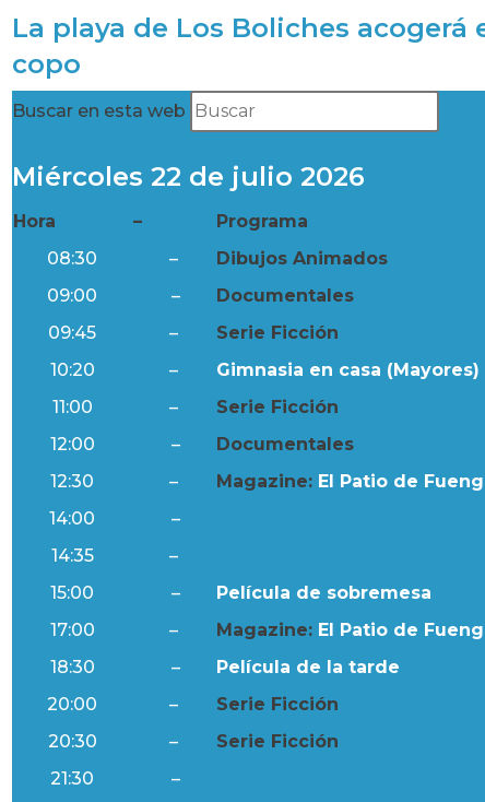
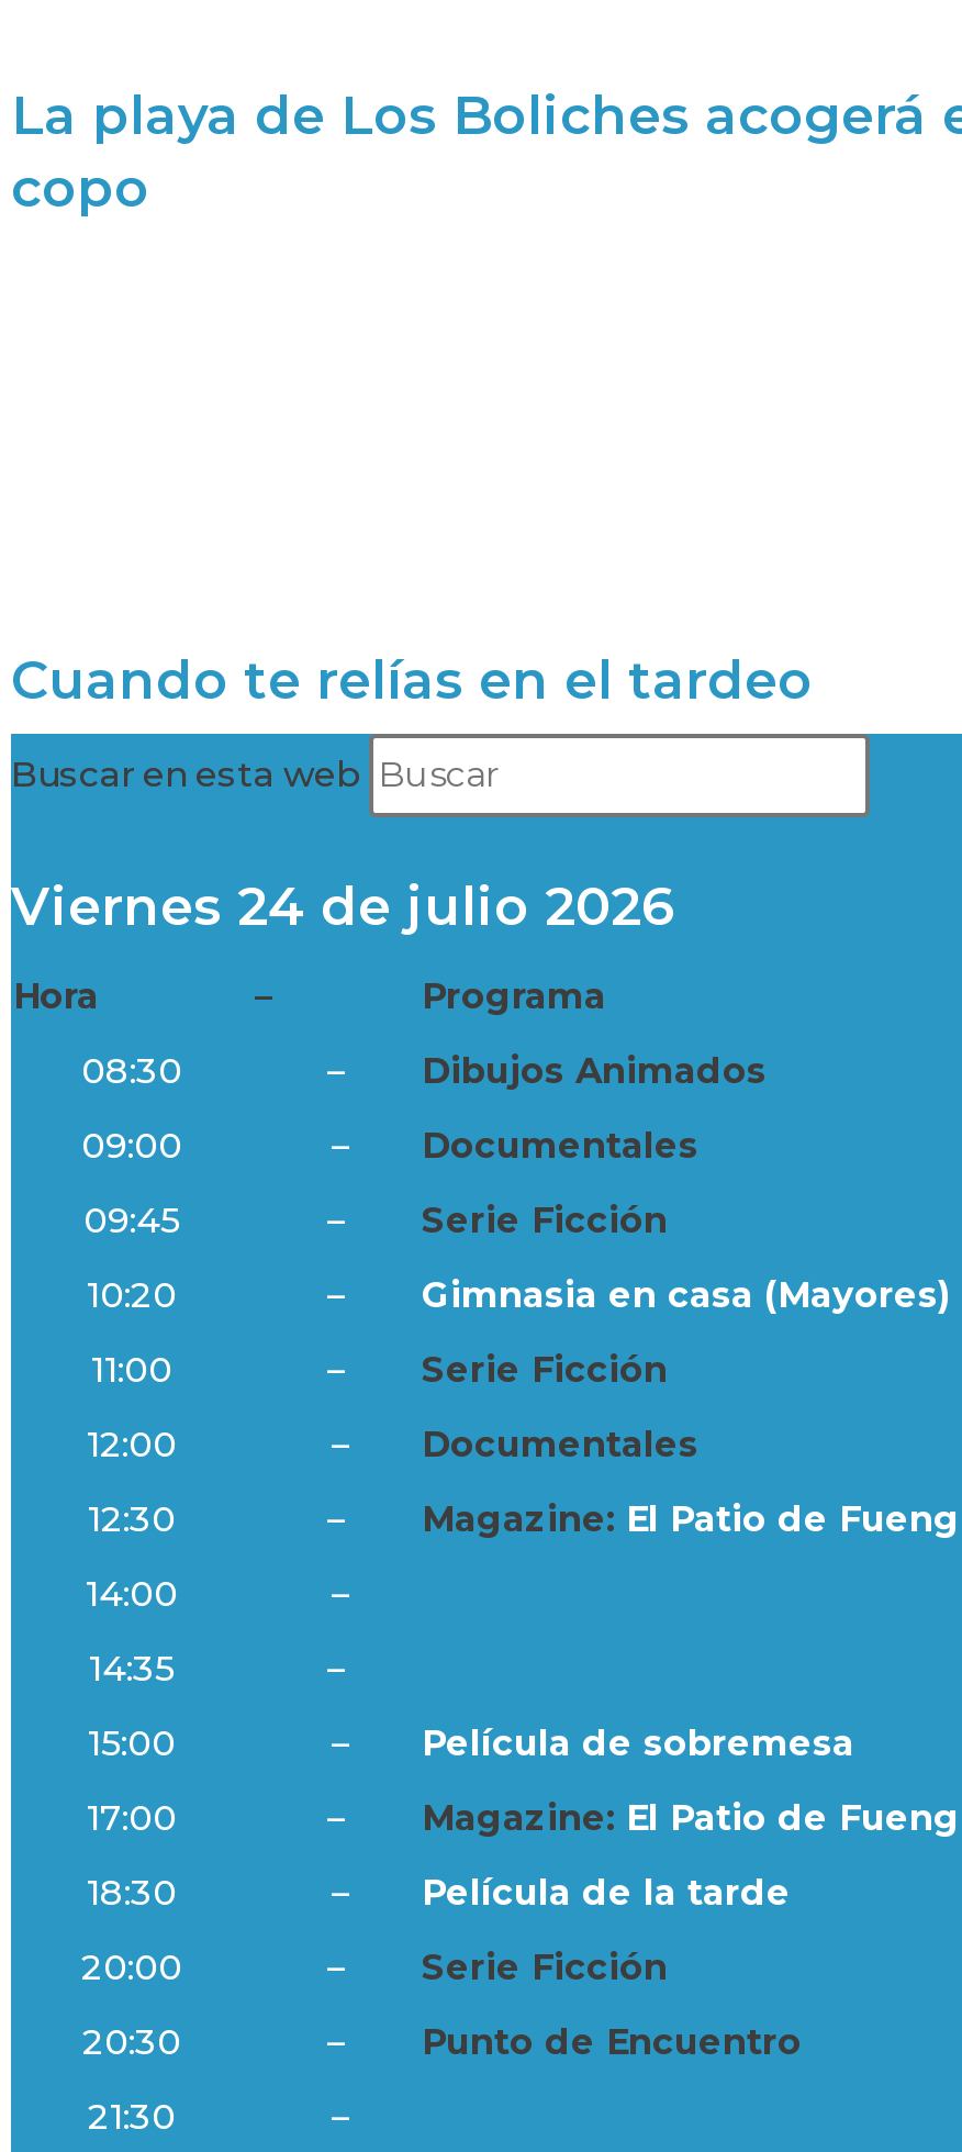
none -> [11,647,813,711] Cuando te relías en el tardeo
[12,160,365,192] Miércoles 22 de julio 2026 -> [11,874,674,937] Viernes 24 de julio 2026
[216,731,339,751] Serie Ficción -> [422,2020,802,2062] Punto de Encuentro

